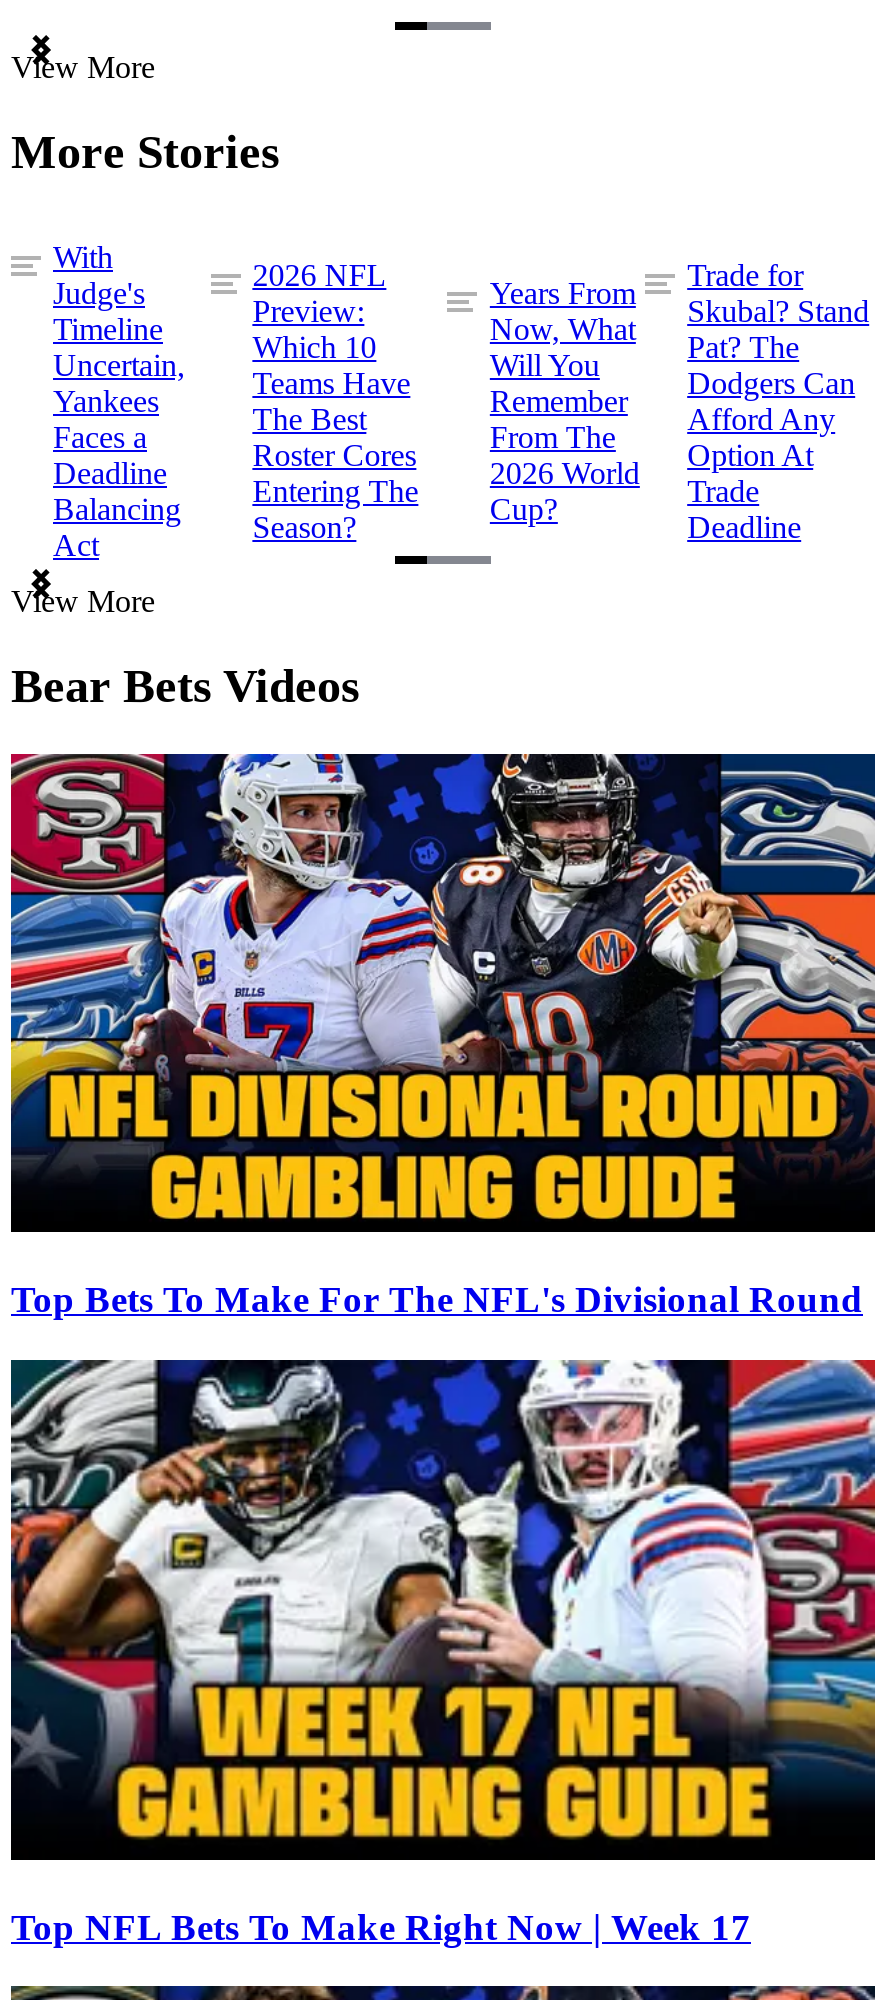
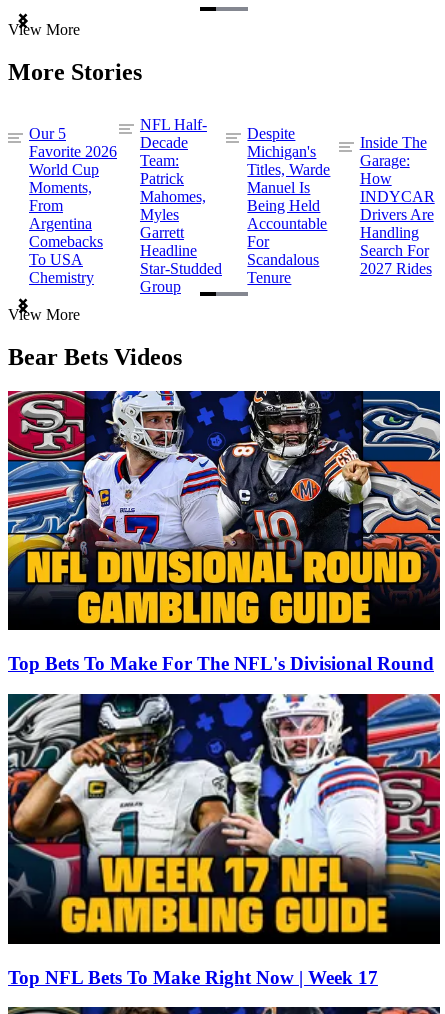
[53,240,185,562] With | Judge's | Timeline | Uncertain, | Yankees | Faces a | Deadline | Balancing | Act -> [29,125,117,286] Our 5 | Favorite 2026 | World Cup | Moments, | From | Argentina | Comebacks | To USA | Chemistry
[252,258,418,544] 2026 NFL | Preview: | Which 10 | Teams Have | The Best | Roster Cores | Entering The | Season? -> [140,116,222,295] NFL Half- | Decade | Team: | Patrick | Mahomes, | Myles | Garrett | Headline | Star-Studded | Group
[687,258,869,544] Trade for | Skubal? Stand | Pat? The | Dodgers Can | Afford Any | Option At | Trade | Deadline -> [360,134,435,277] Inside The | Garage: | How | INDYCAR | Drivers Are | Handling | Search For | 2027 Rides
[490,276,640,526] Years From | Now, What | Will You | Remember | From The | 2026 World | Cup? -> [247,125,330,286] Despite | Michigan's | Titles, Warde | Manuel Is | Being Held | Accountable | For | Scandalous | Tenure

